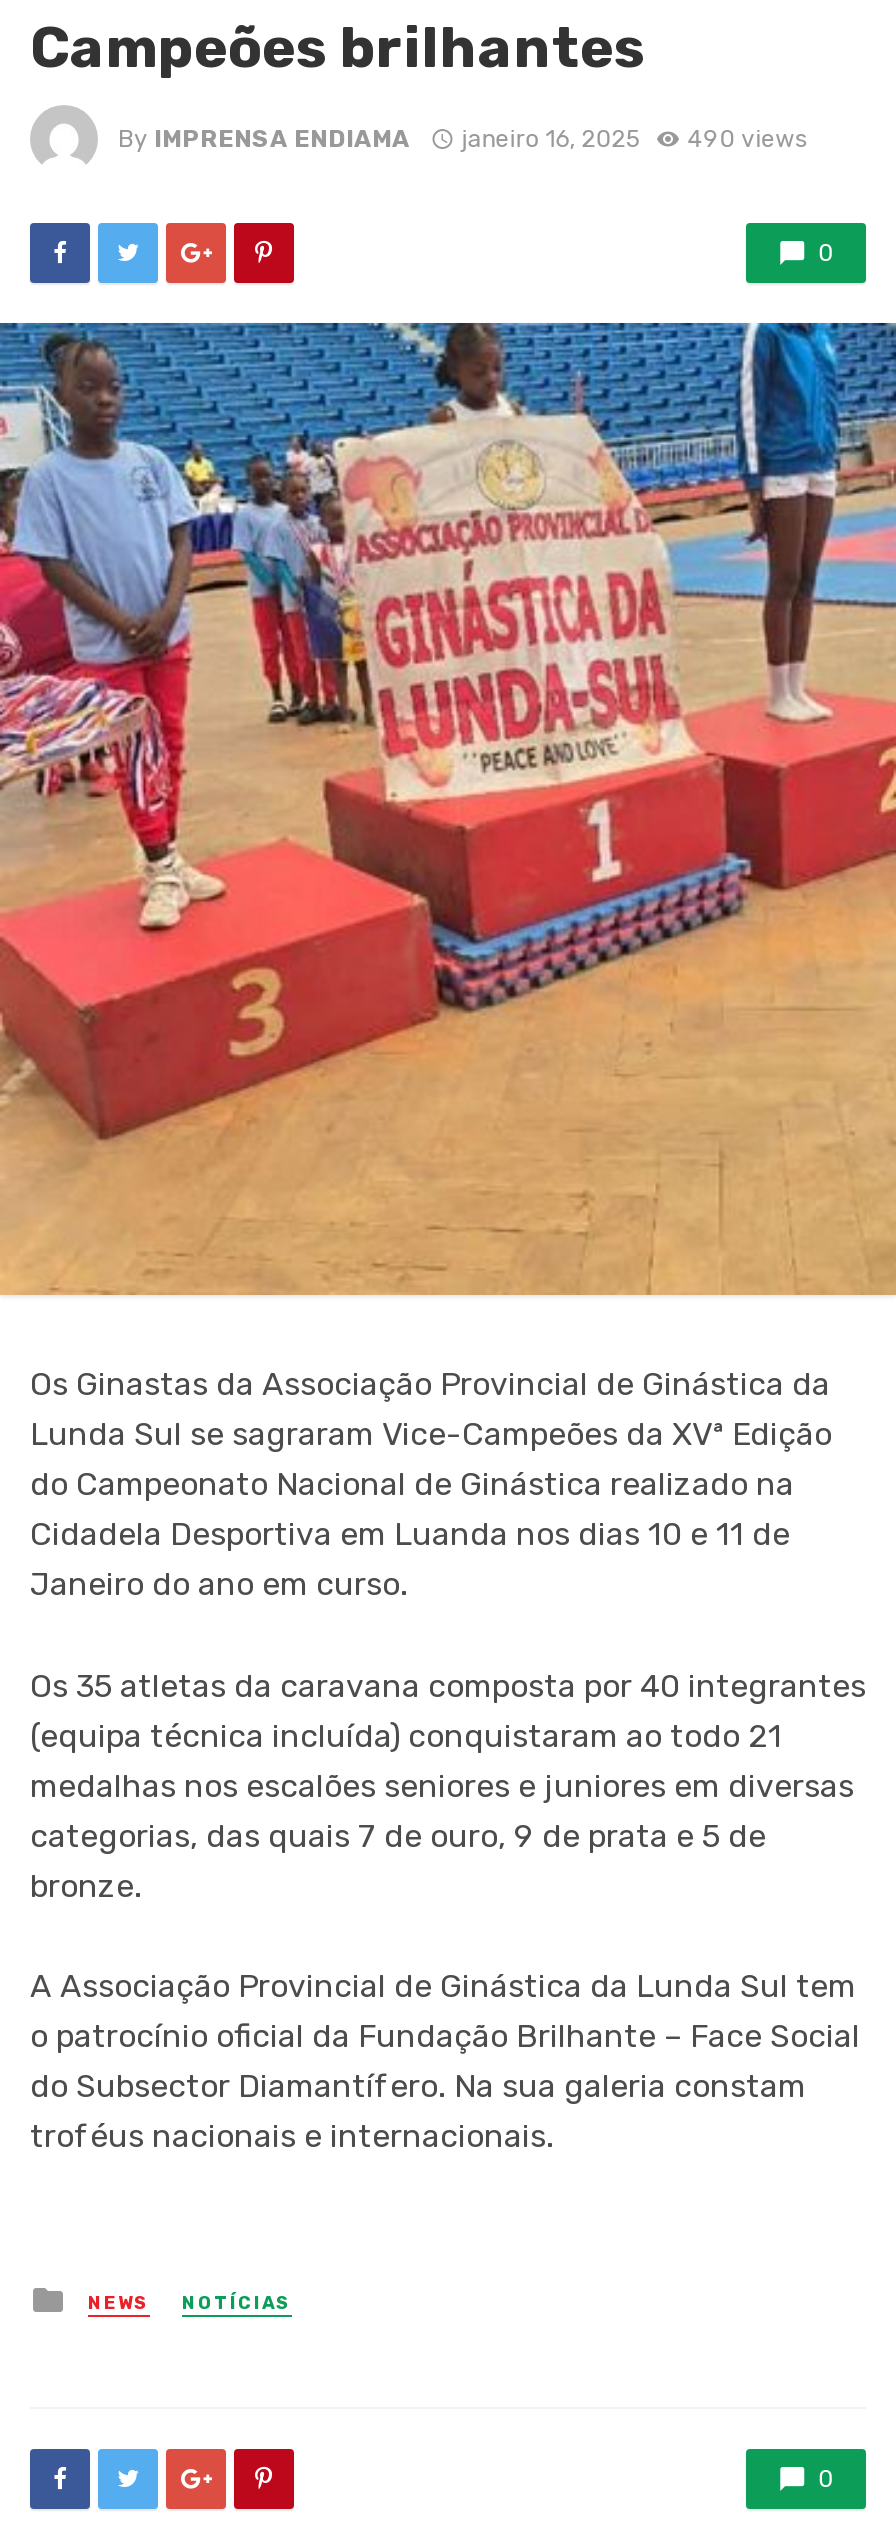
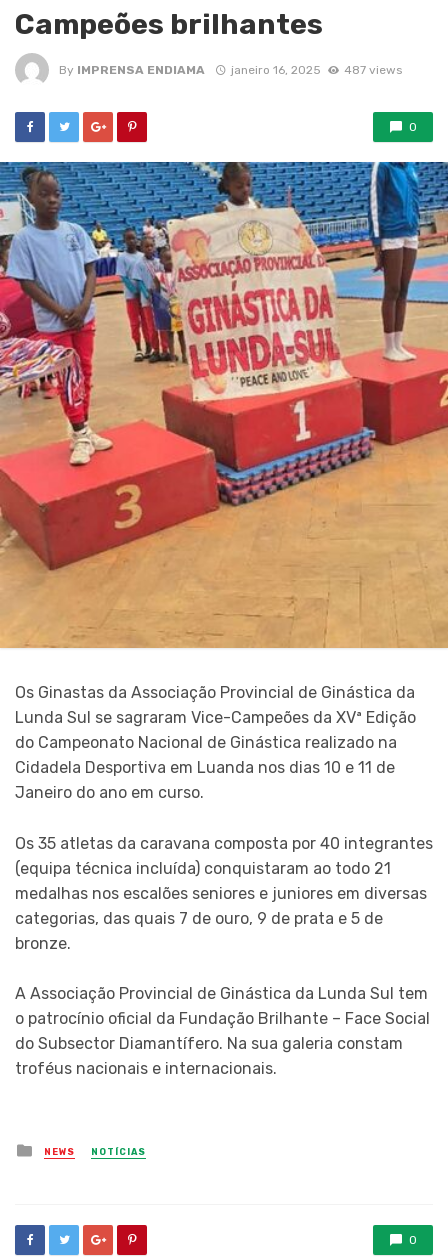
[118,124,807,152] By IMPRENSA ENDIAMA janeiro 16, 2025 490 views -> [59,63,402,77] By IMPRENSA ENDIAMA janeiro 16, 2025 487 views

